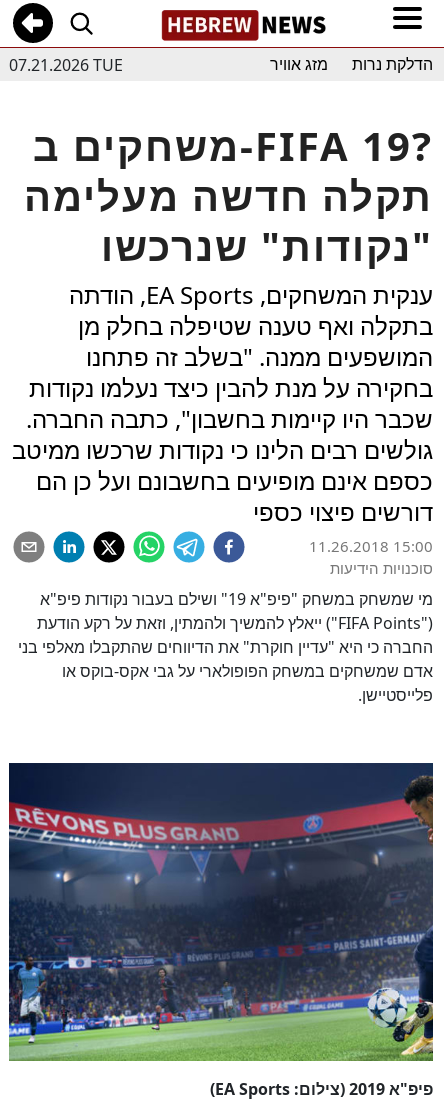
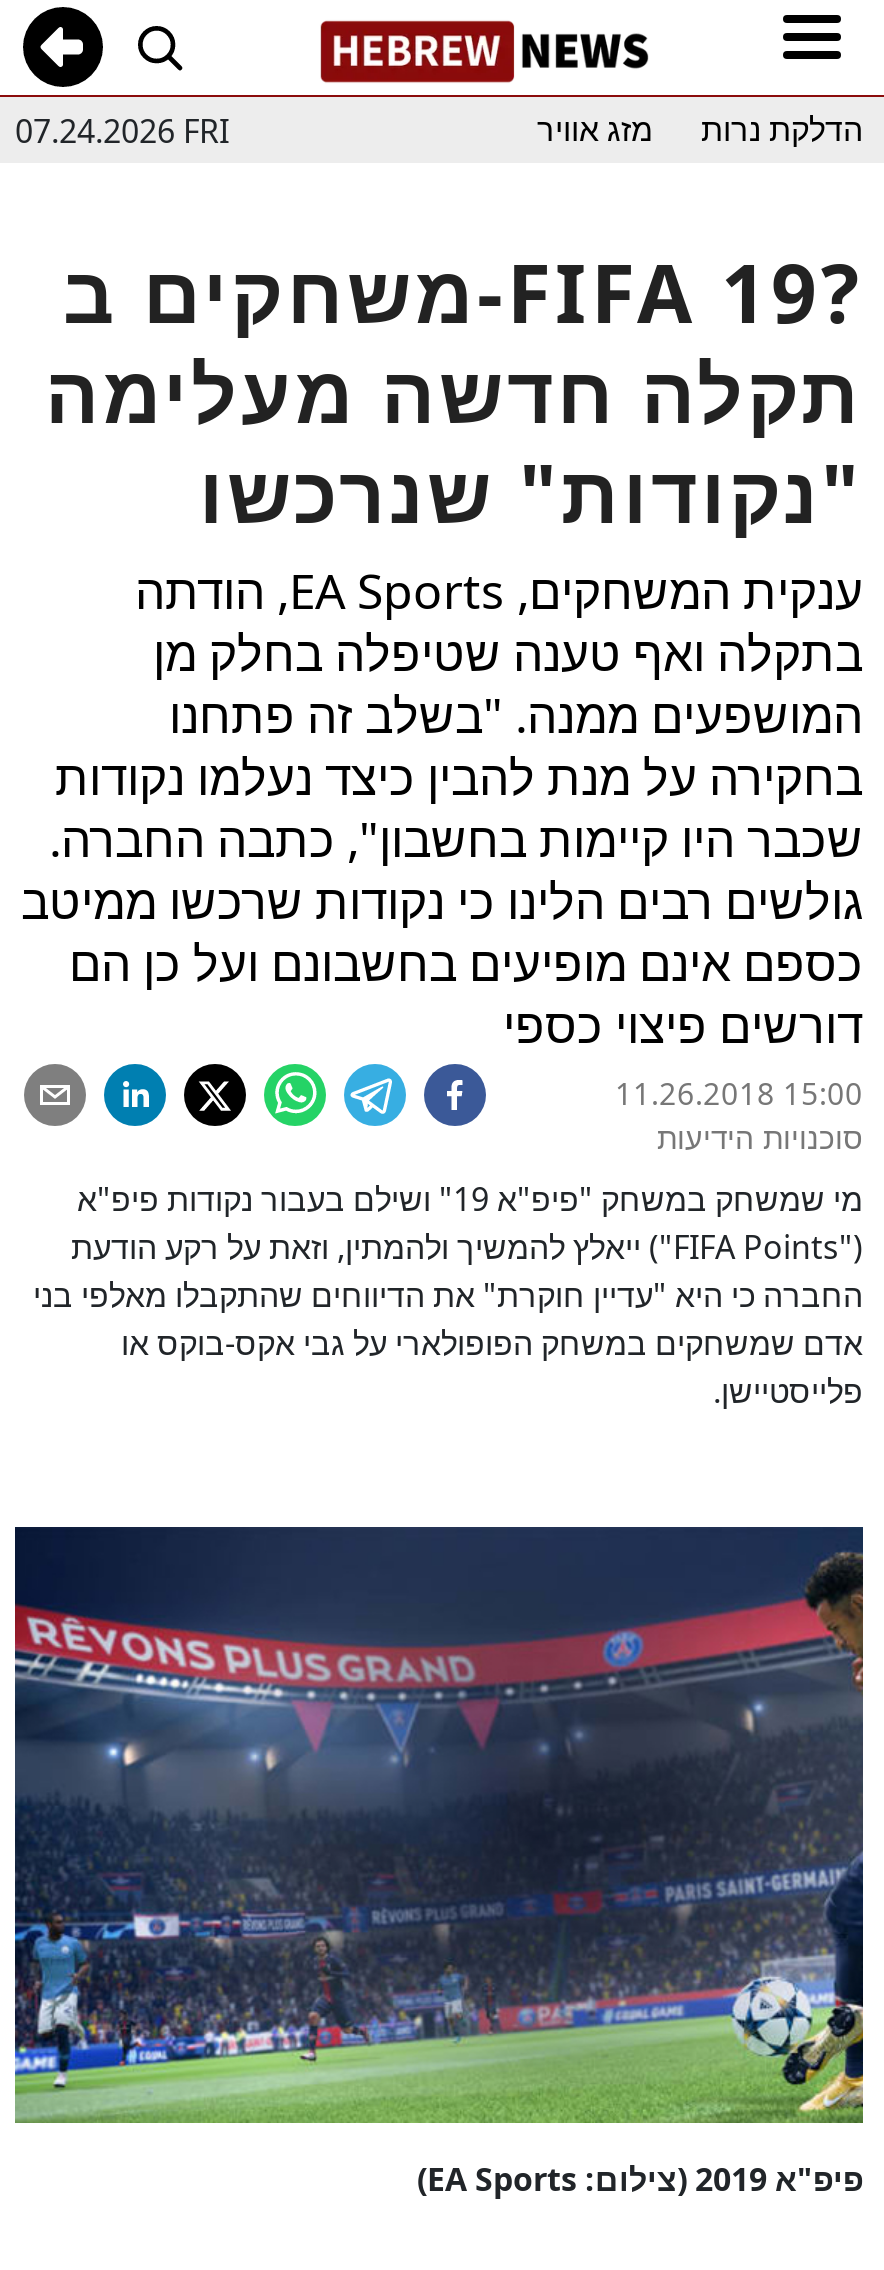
[9,53,123,75] 07.21.2026 TUE -> [15,108,229,152] 07.24.2026 FRI

